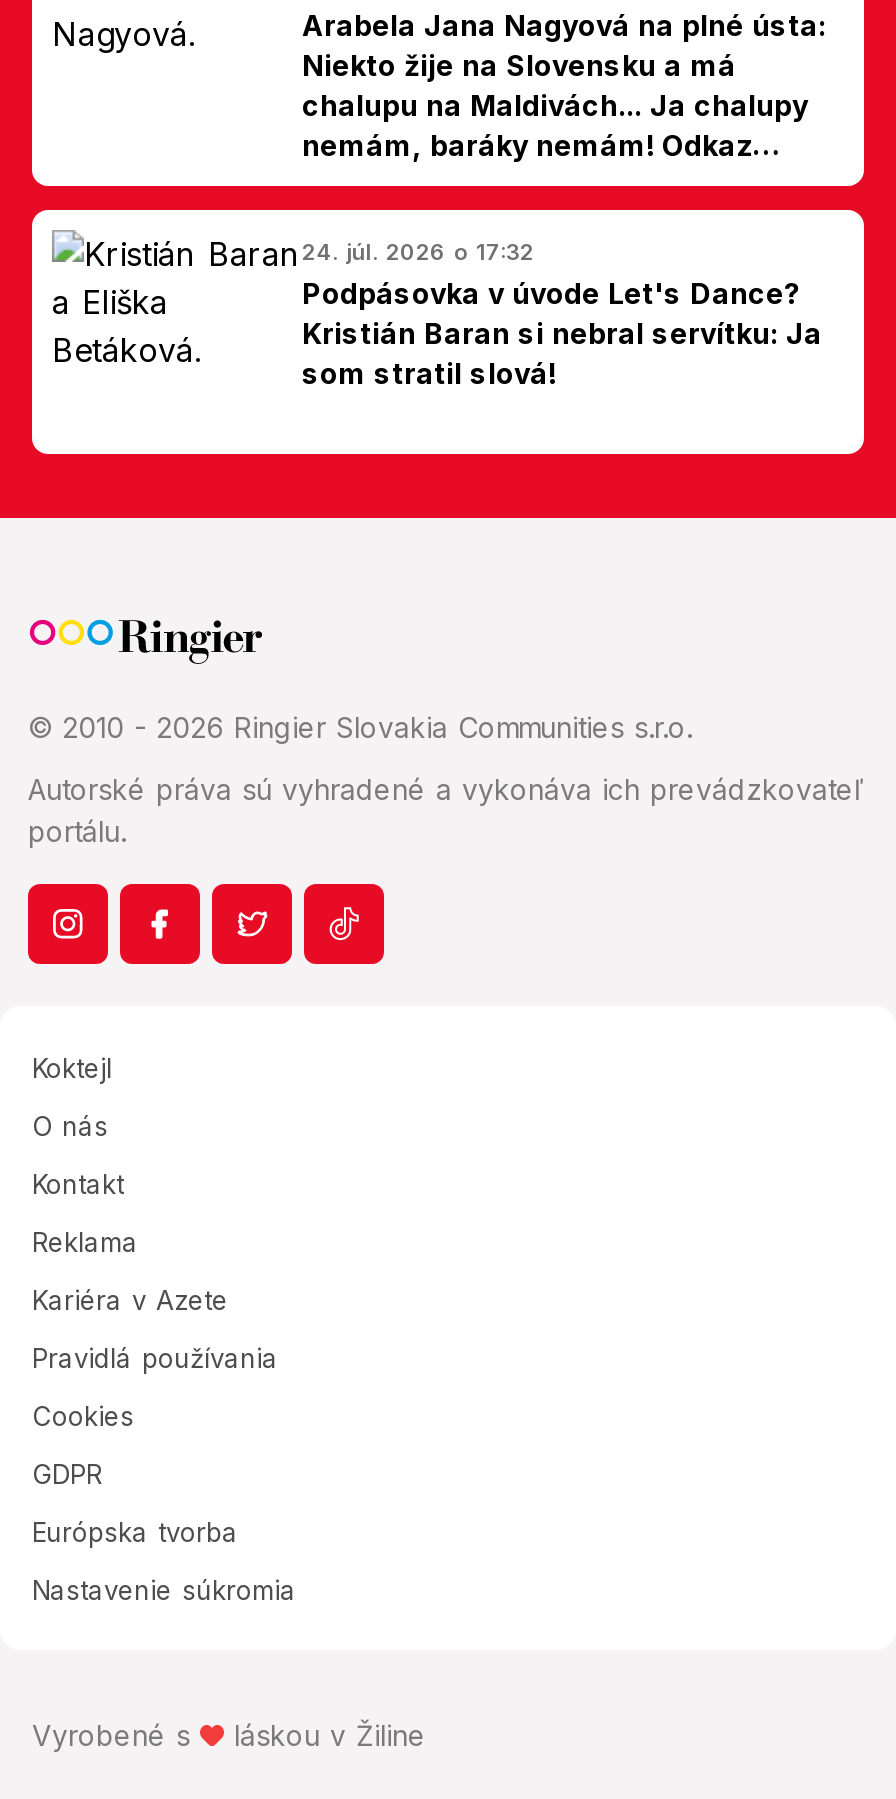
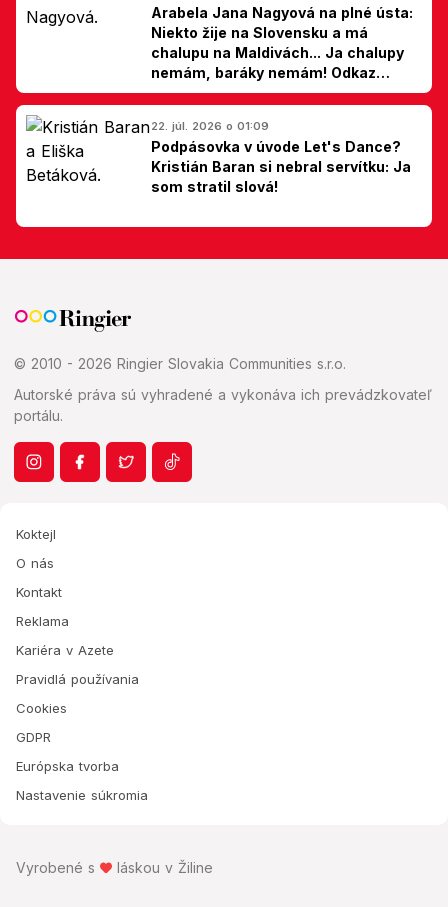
[302,237,534,265] 24. júl. 2026 o 17:32 -> [151,119,269,133] 22. júl. 2026 o 01:09

